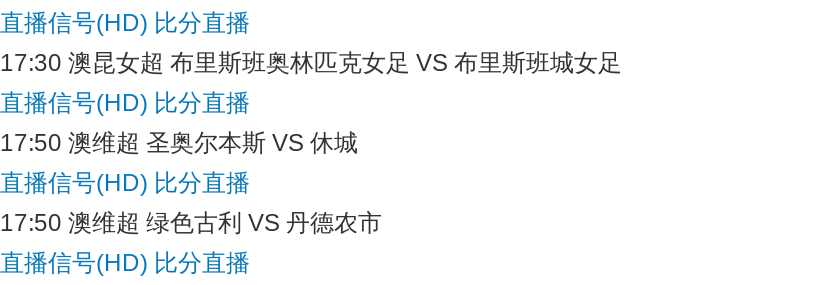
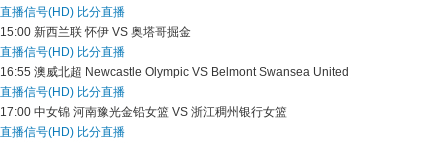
[0,49,622,77] 17:30 澳昆女超布里斯班奥林匹克女足 VS 布里斯班城女足 -> [0,25,191,39] 15:00 新西兰联怀伊 VS 奥塔哥掘金
[0,129,358,157] 17:50 澳维超圣奥尔本斯 VS 休城 -> [0,65,349,79] 16:55 澳威北超Newcastle Olympic VS Belmont Swansea United
[0,209,382,237] 17:50 澳维超绿色古利 VS 丹德农市 -> [0,105,287,119] 17:00 中女锦河南豫光金铅女篮 VS 浙江稠州银行女篮

